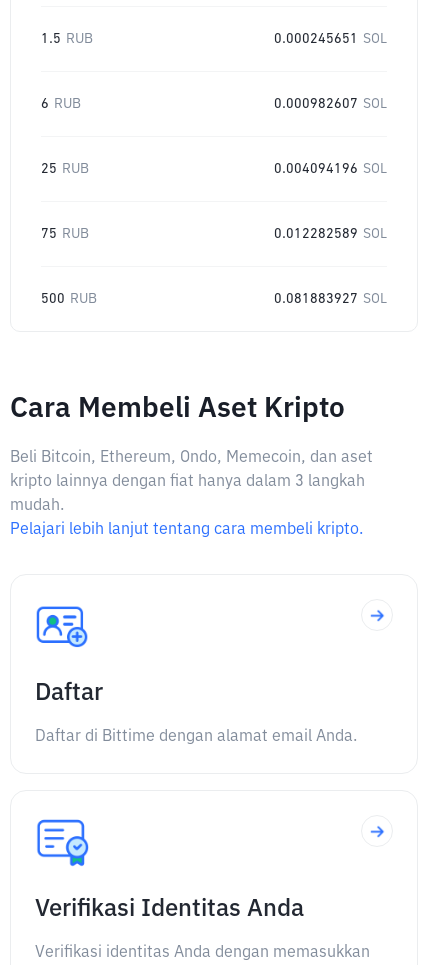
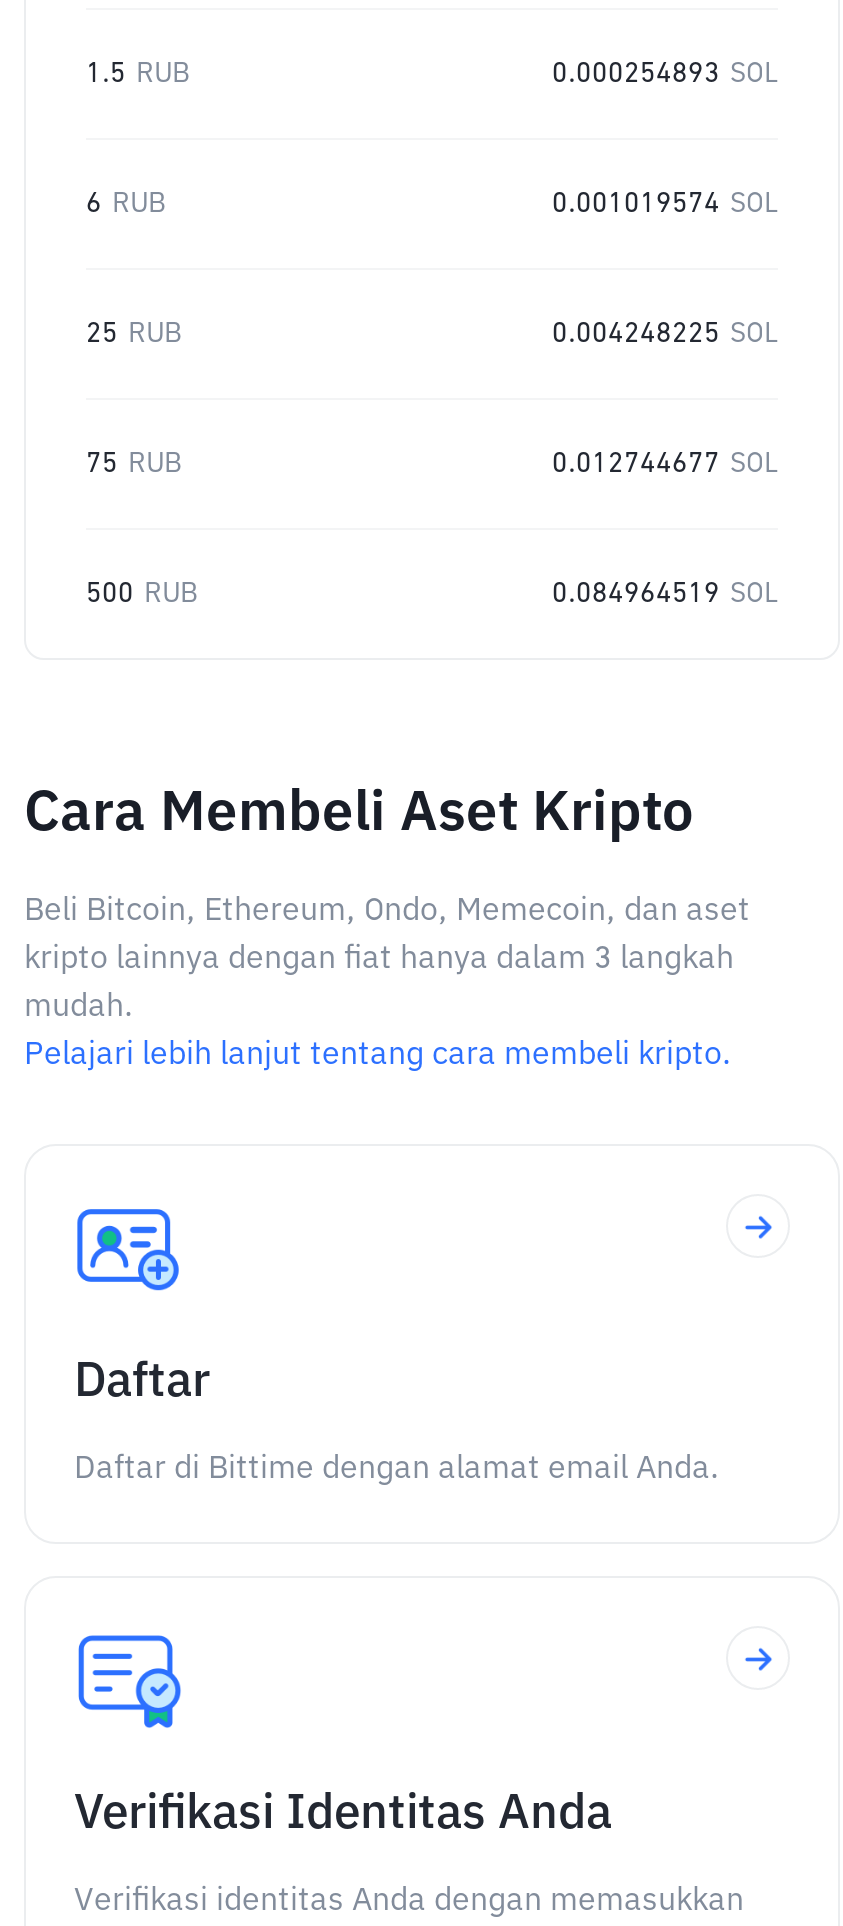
[274,32,387,46] 0.000245651 SOL -> [552,60,778,88] 0.000254893 SOL
[274,97,387,111] 0.000982607 SOL -> [552,190,778,218] 0.001019574 SOL
[274,162,387,176] 0.004094196 SOL -> [552,320,778,348] 0.004248225 SOL
[274,227,387,241] 0.012282589 SOL -> [552,450,778,478] 0.012744677 SOL
[274,292,387,306] 0.081883927 SOL -> [552,580,778,608] 0.084964519 SOL

